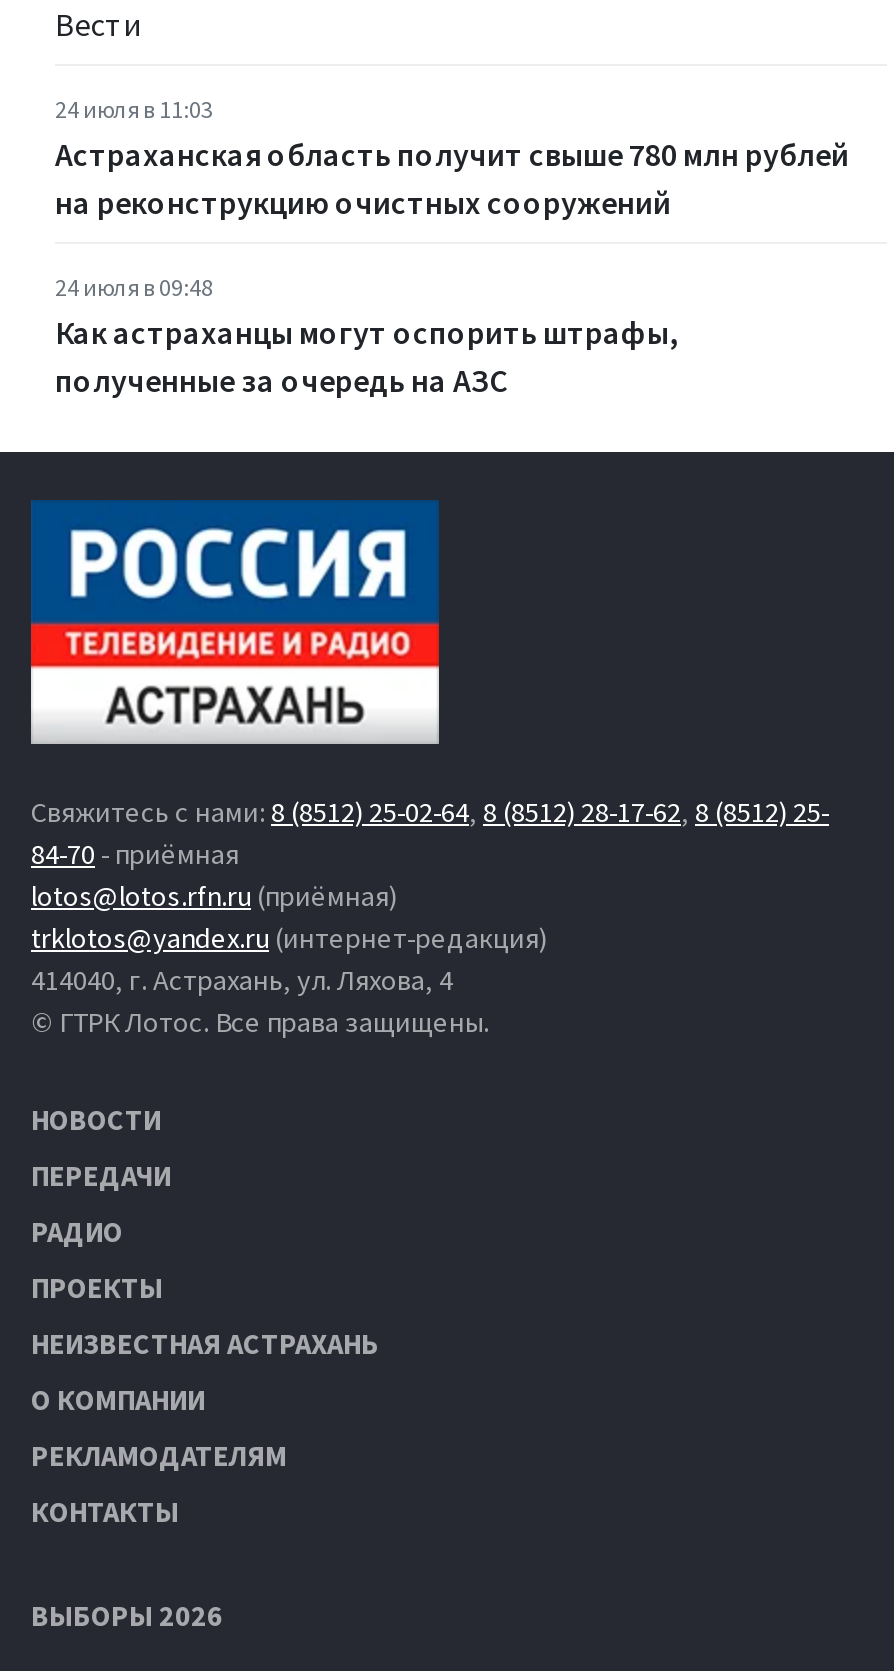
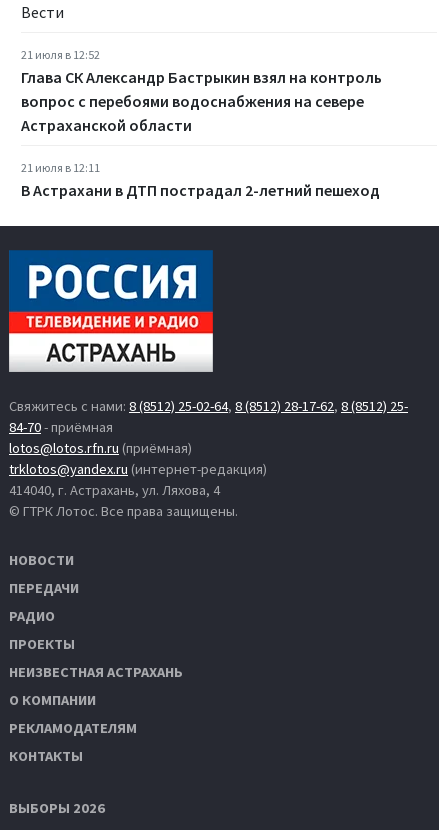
[55,95,849,223] 24 июля в 11:03 | Астраханская область получит свыше 780 млн рублей | на реконструкцию очистных сооружений -> [21,47,382,135] 21 июля в 12:52 | Глава СК Александр Бастрыкин взял на контроль | вопрос с перебоями водоснабжения на севере | Астраханской области
[55,273,679,401] 24 июля в 09:48 | Как астраханцы могут оспорить штрафы, | полученные за очередь на АЗС -> [21,160,380,200] 21 июля в 12:11 | В Астрахани в ДТП пострадал 2-летний пешеход

